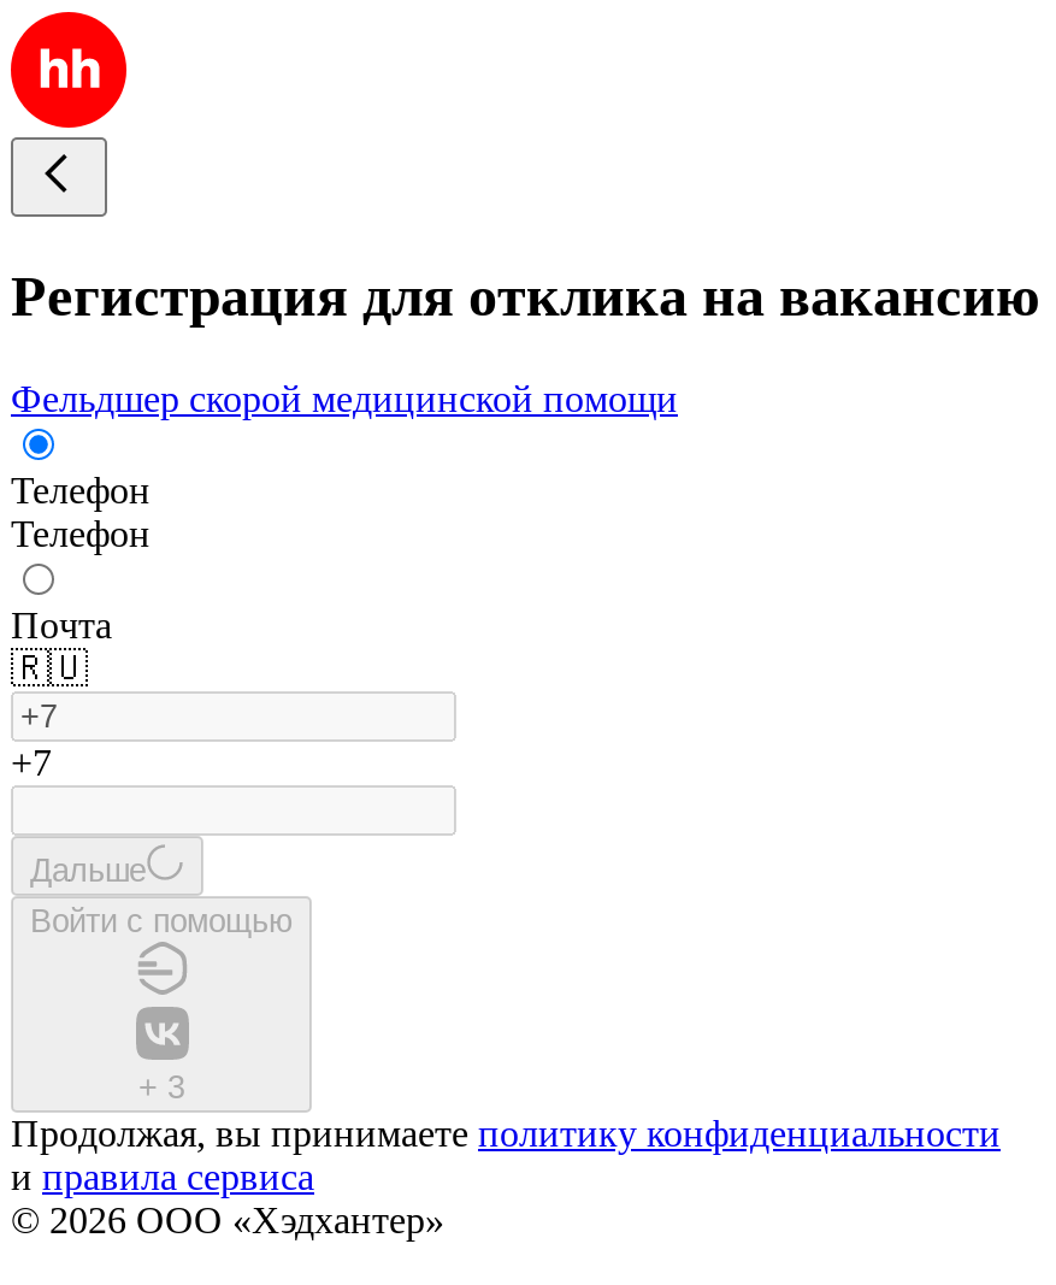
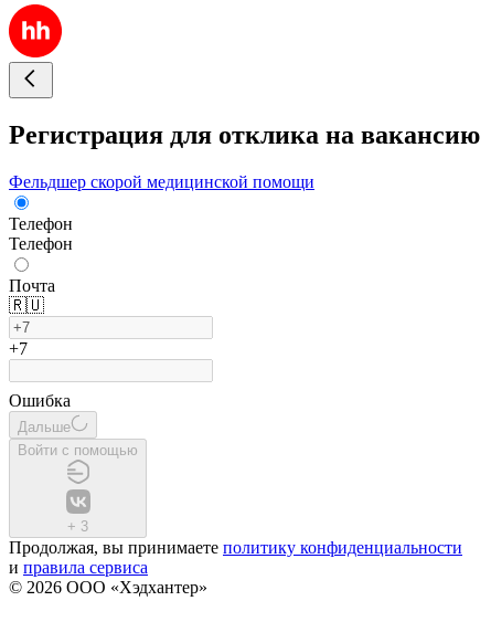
none -> [9,391,71,410] Ошибка

